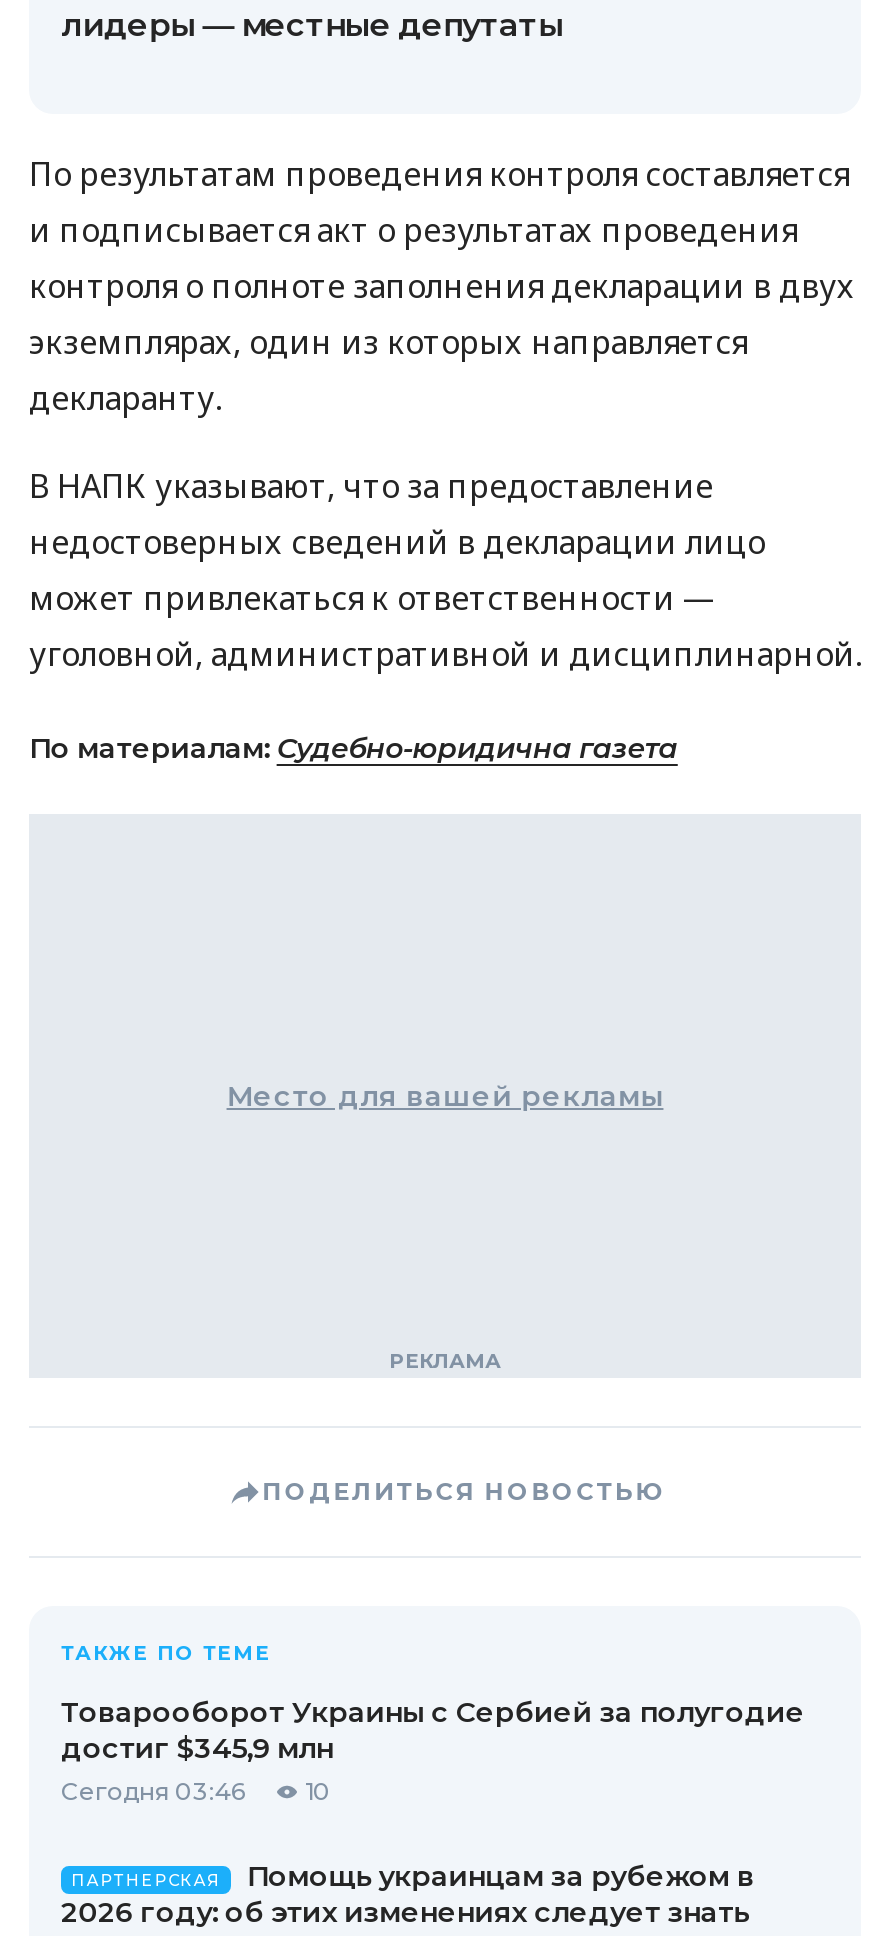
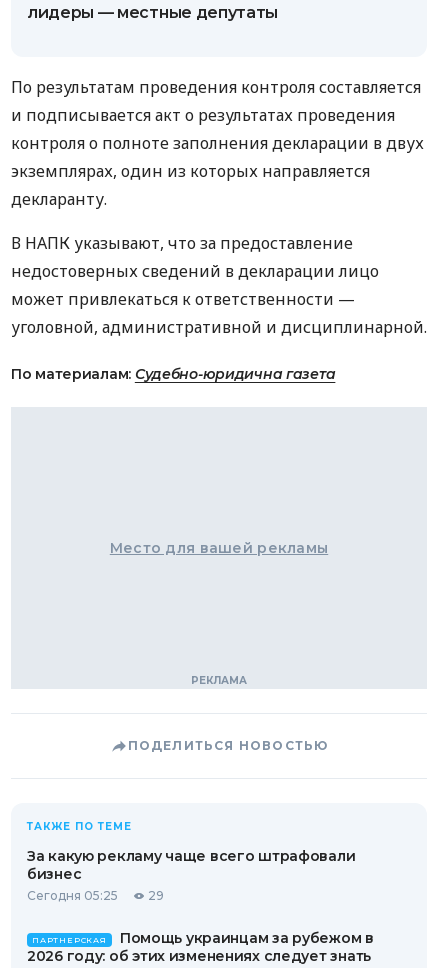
[61,1694,805,1806] Товарооборот Украины с Сербией за полугодие | достиг $345,9 млн | Сегодня 03:46 | 10 -> [27,847,355,903] За какую рекламу чаще всего штрафовали | бизнес | Сегодня 05:25 | 29

